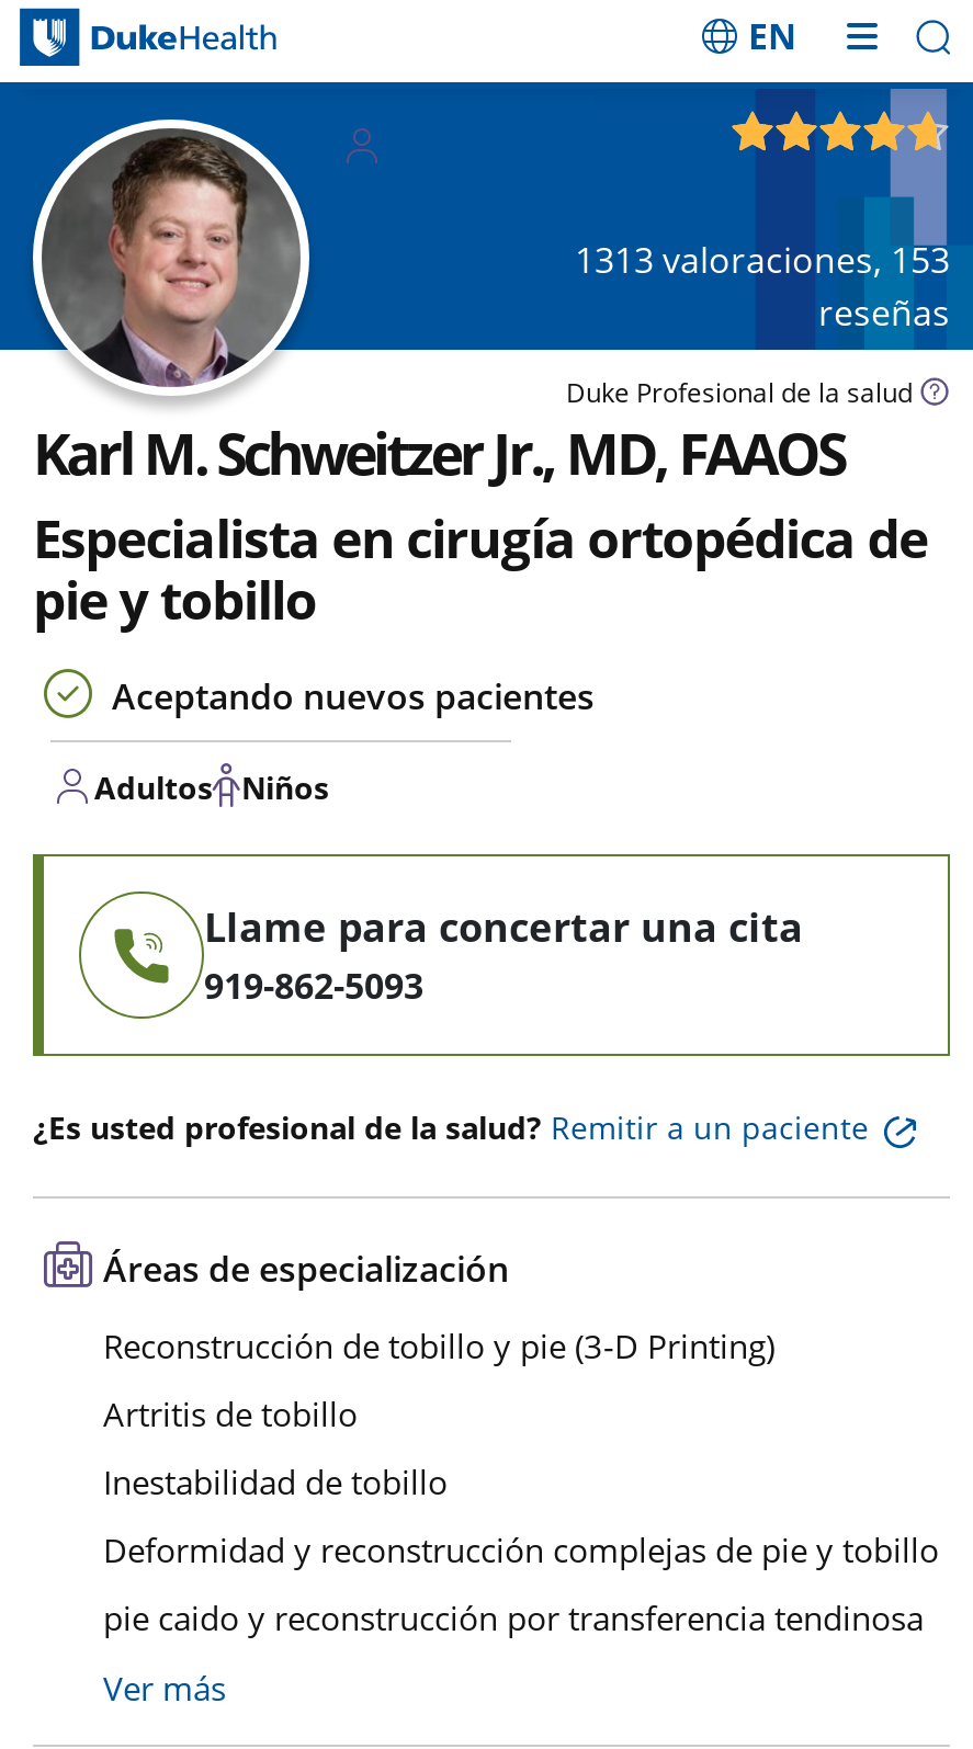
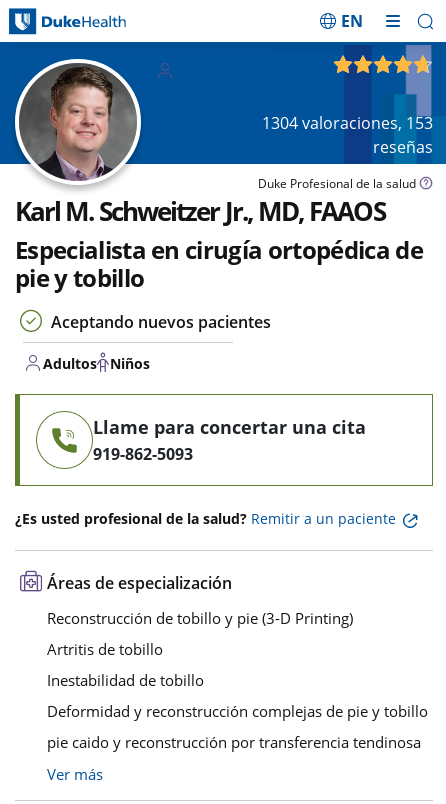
[575,236,950,284] 1313 valoraciones, 153 -> [262,112,433,134] 1304 valoraciones, 153

